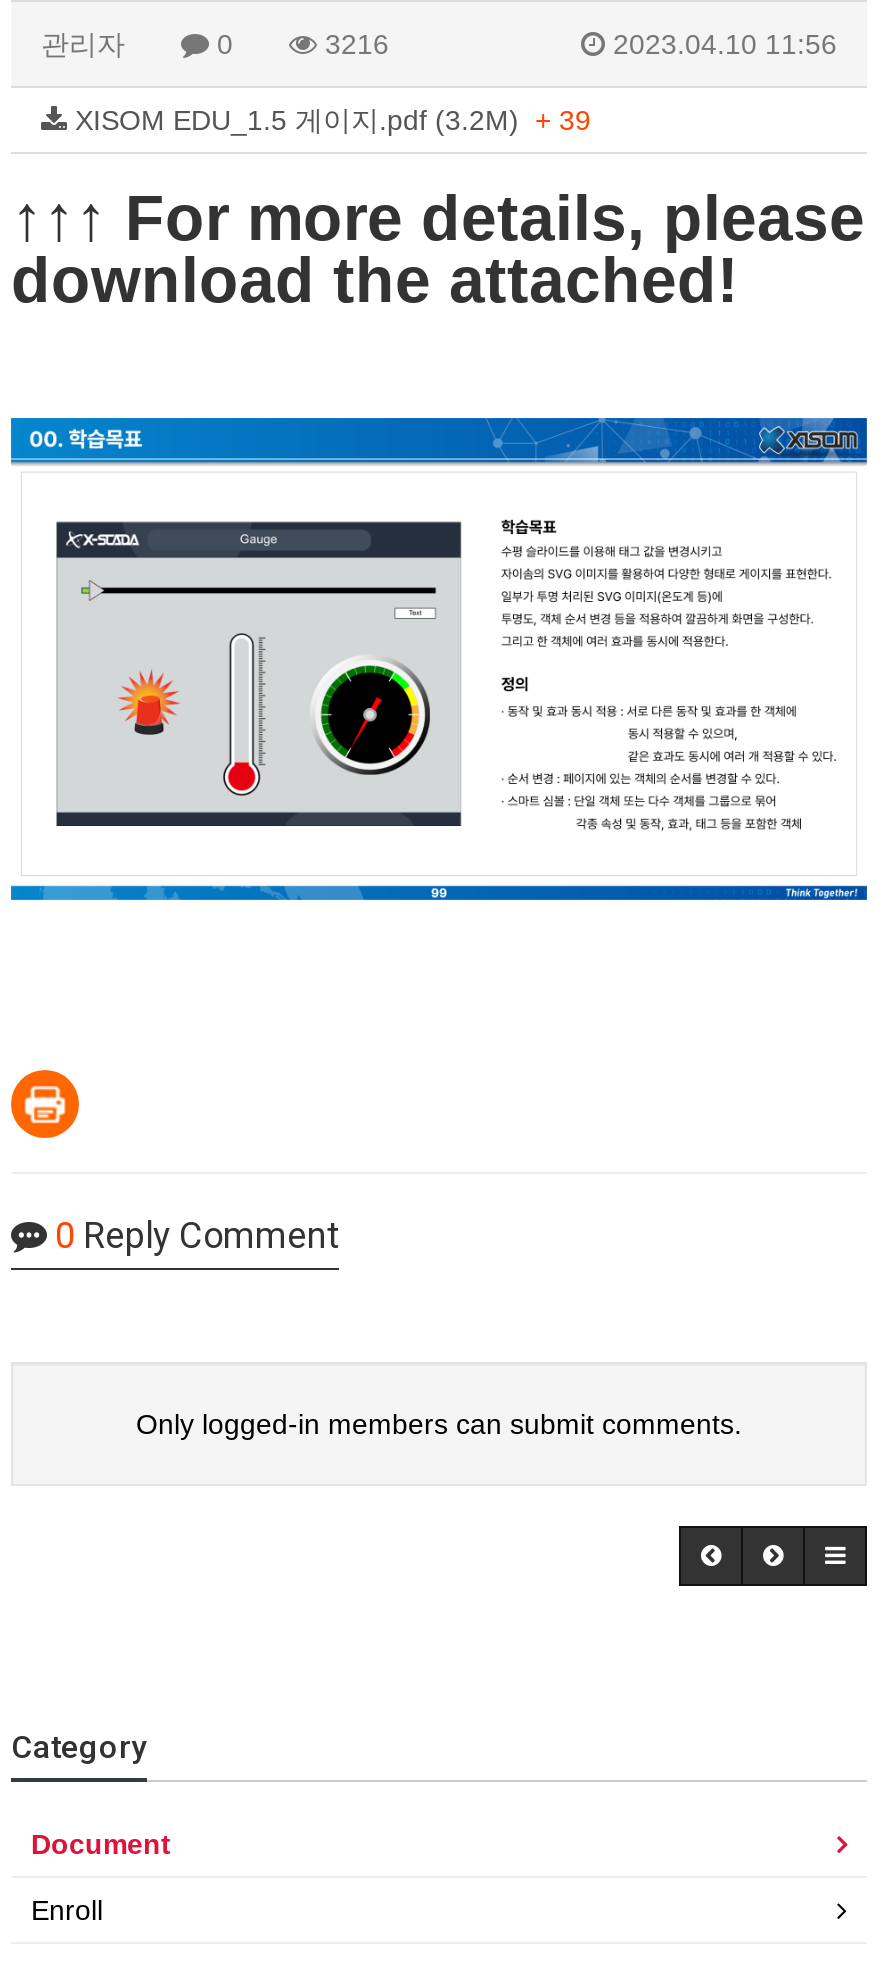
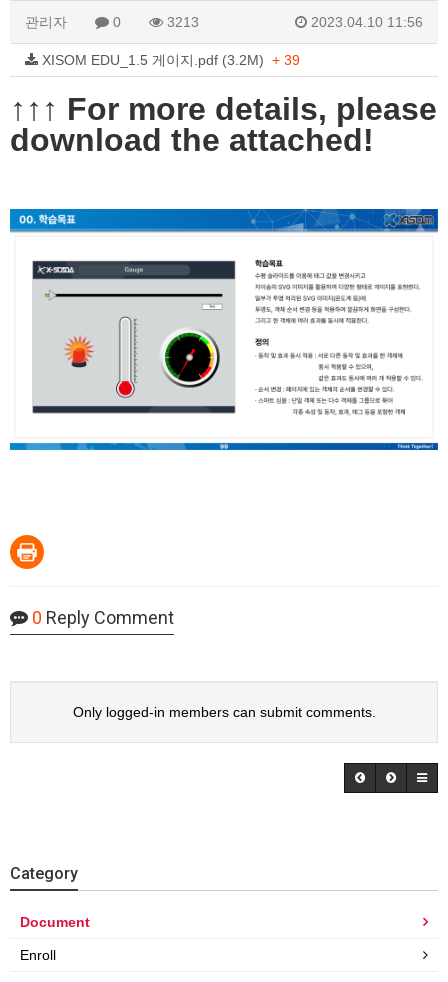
[317,28,389,60] 3216 -> [163,14,199,30] 3213

